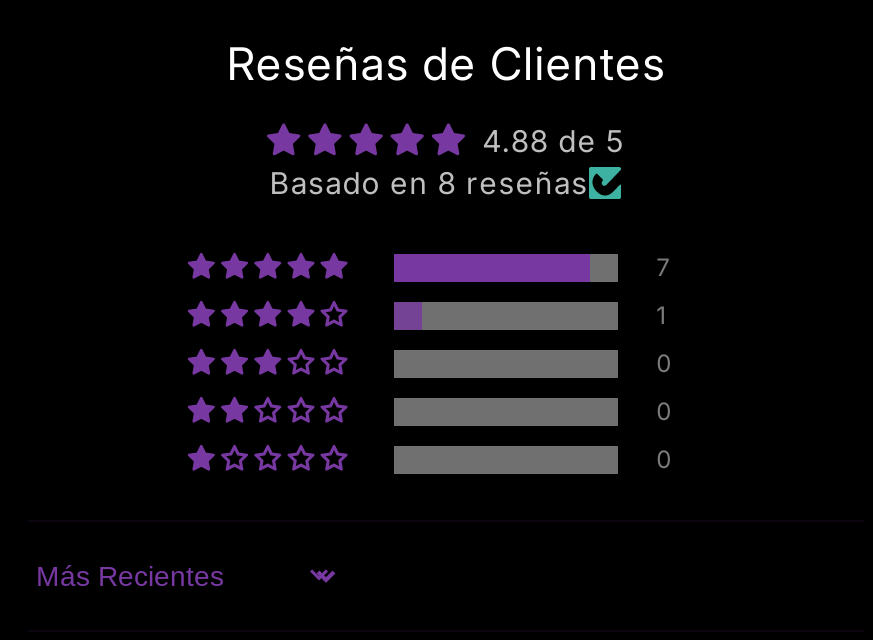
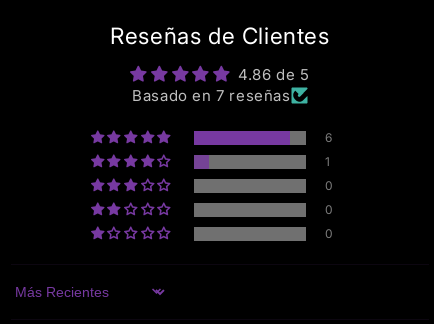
[482,122,625,160] 4.88 de 5 -> [238,65,309,84] 4.86 de 5
[270,164,588,202] Basado en 8 reseñas -> [132,86,291,105] Basado en 7 reseñas
[656,253,671,283] 7 -> [325,130,333,145] 6

